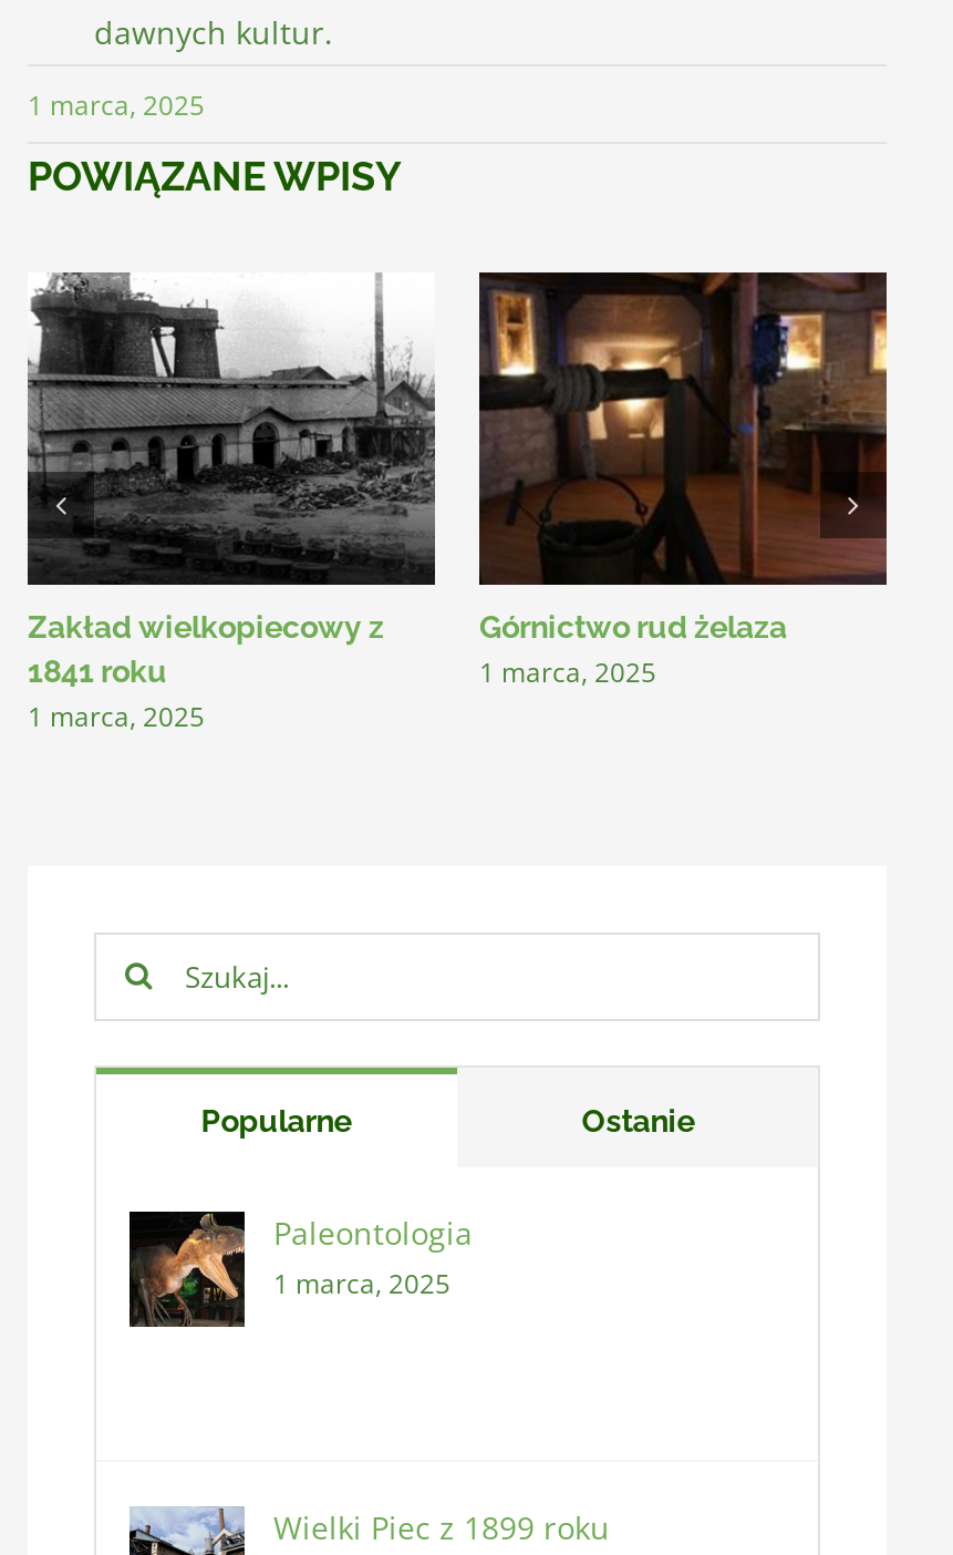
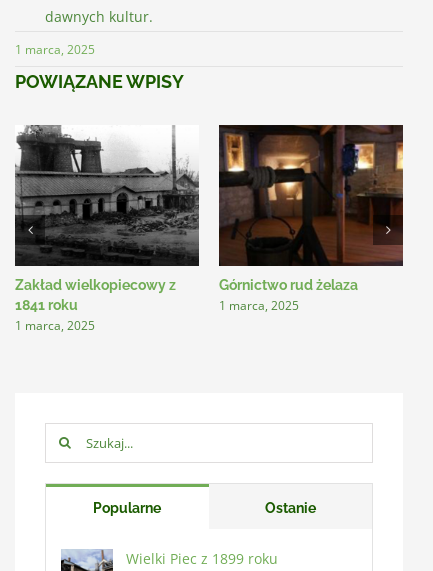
[127,1209,473,1329] [image] | Paleontologia | 1 marca, 2025 -> none

